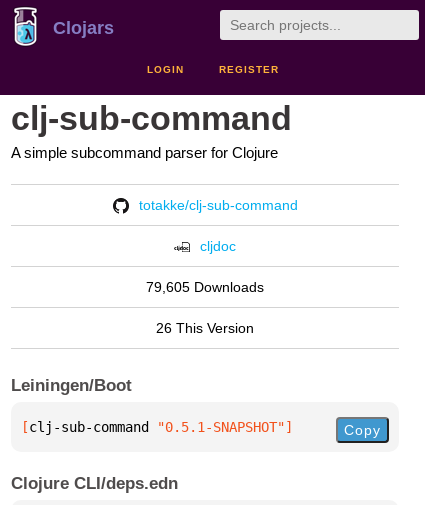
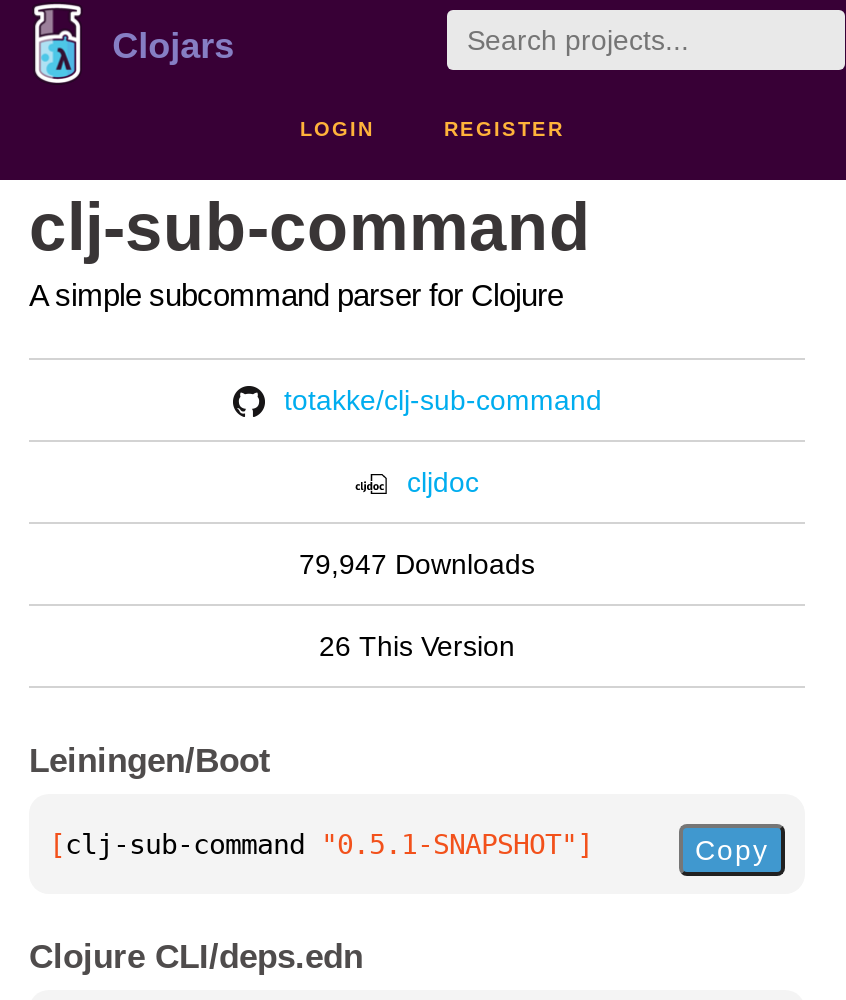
[146,279,264,295] 79,605 Downloads -> [299,548,535,580] 79,947 Downloads

